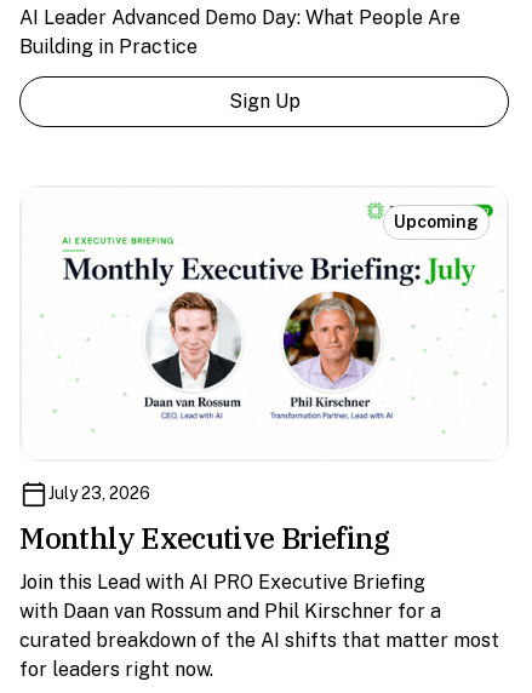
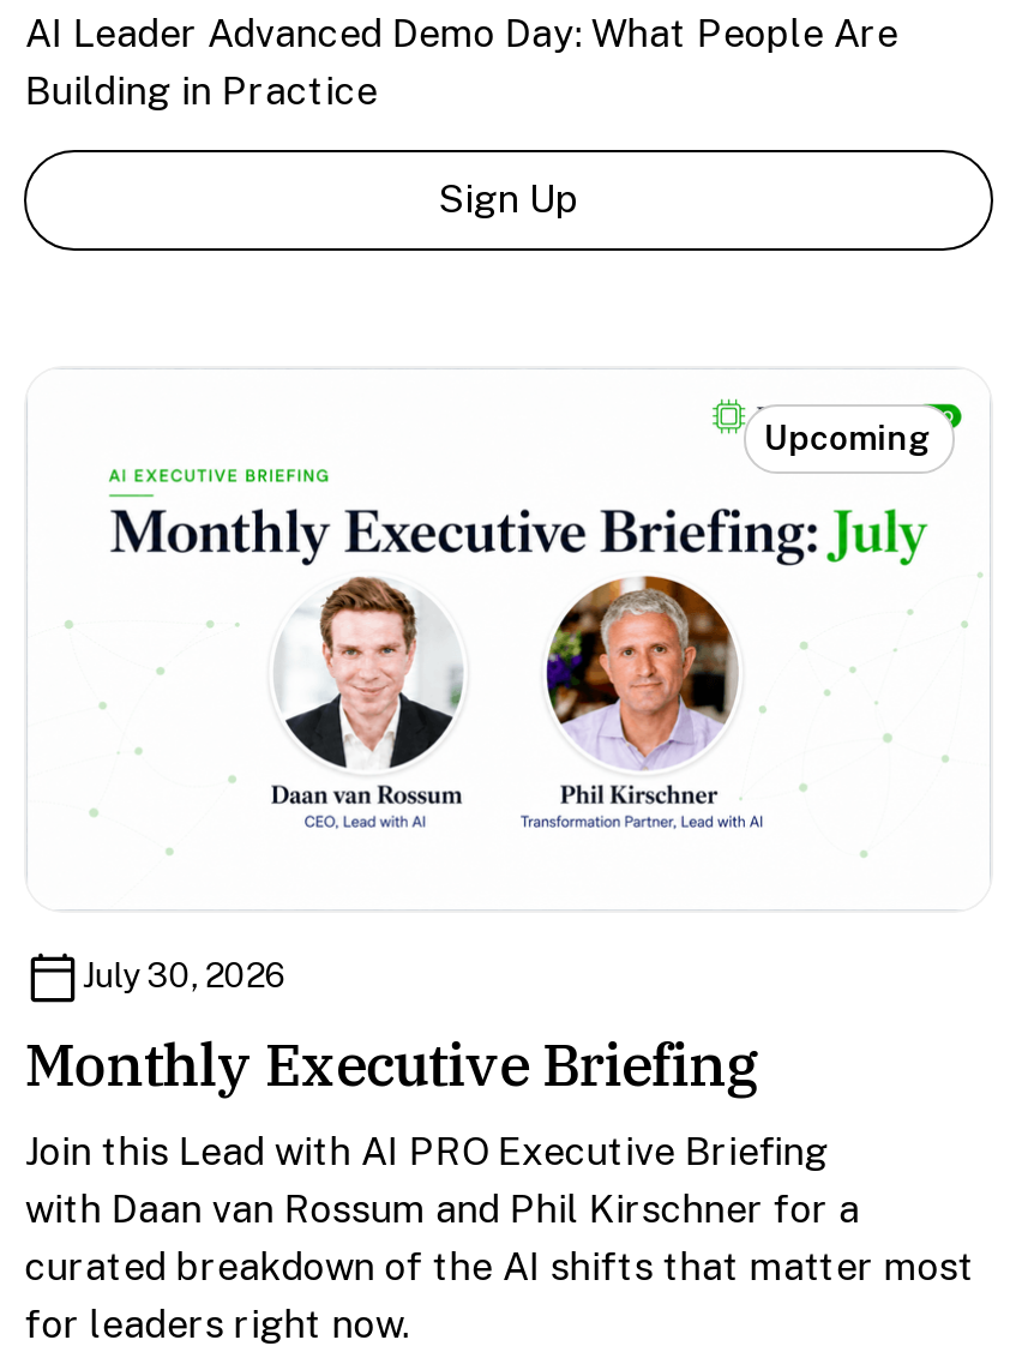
[49,484,151,503] July 23, 2026 -> [83,956,286,995] July 30, 2026

